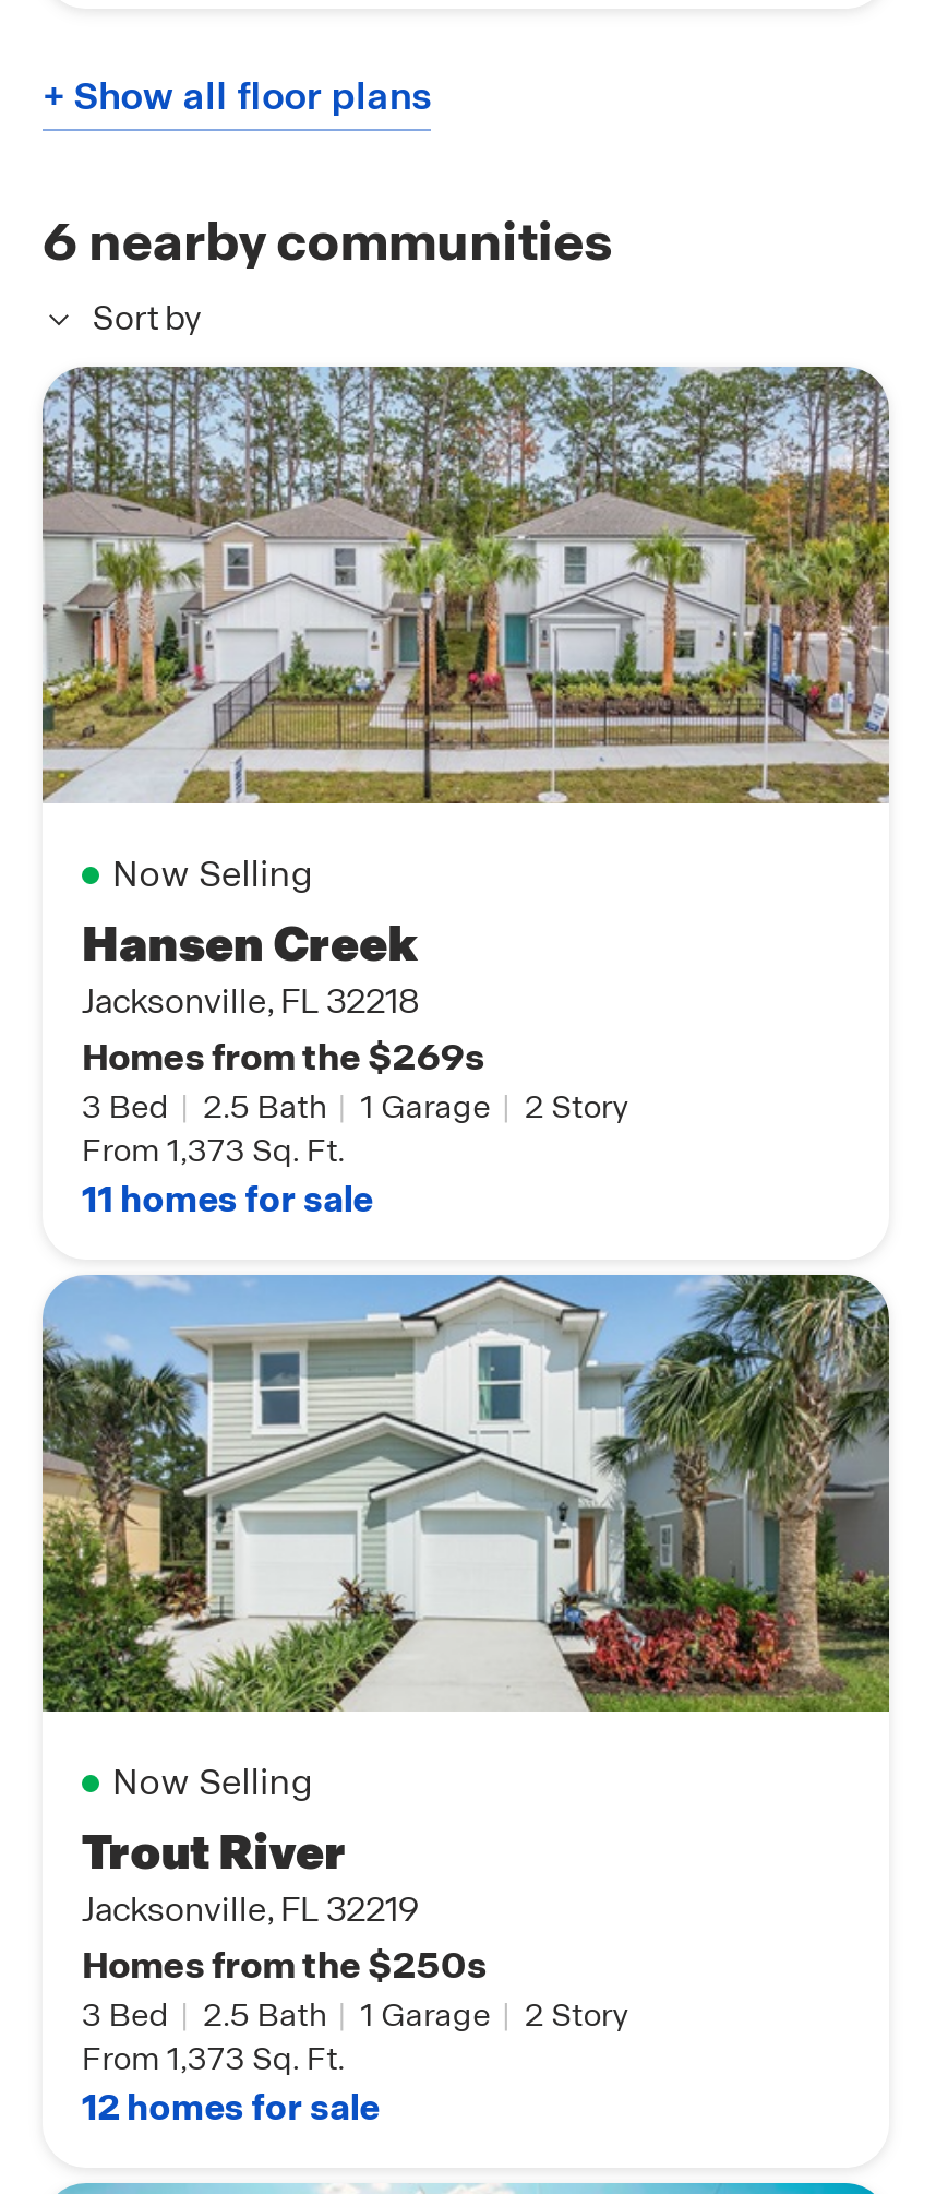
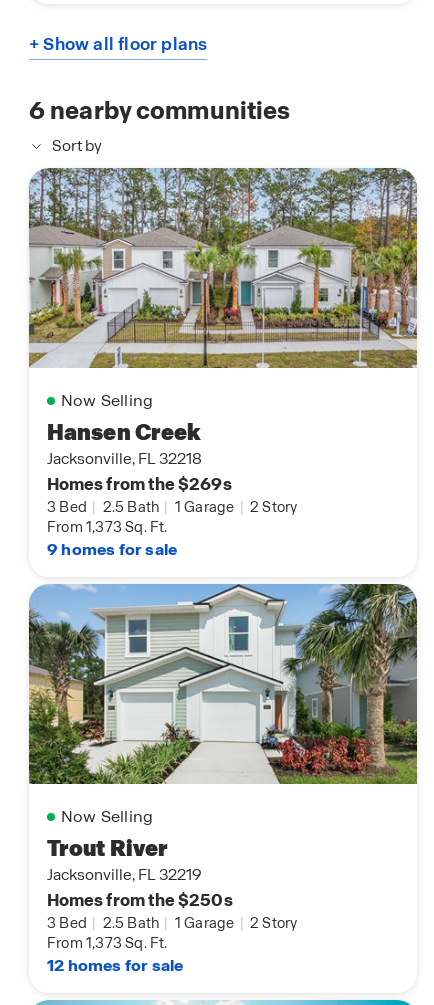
[82,1176,373,1222] 11 homes for sale -> [47,539,177,560] 9 homes for sale

